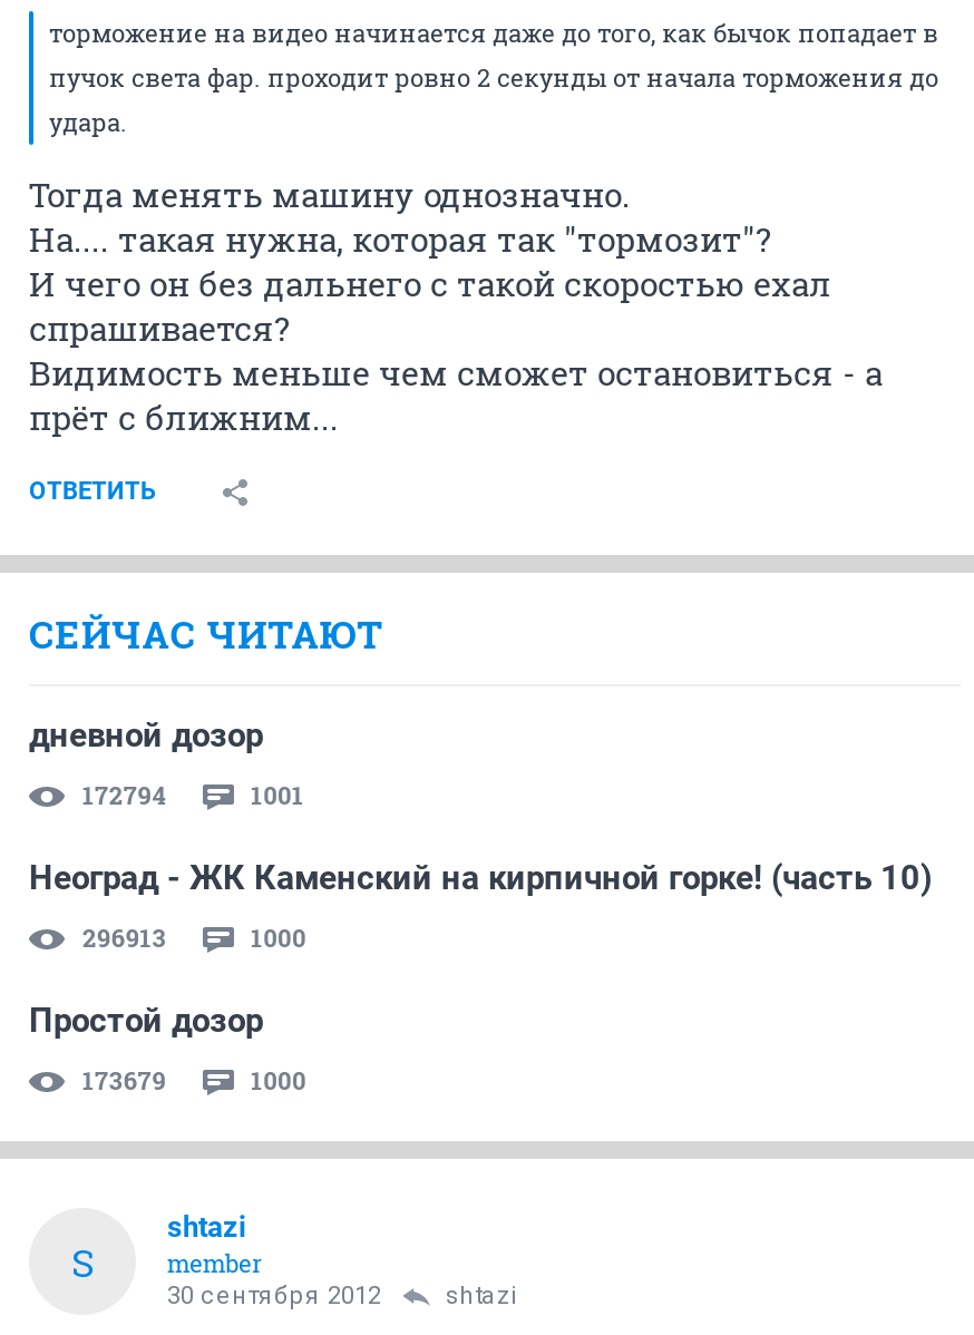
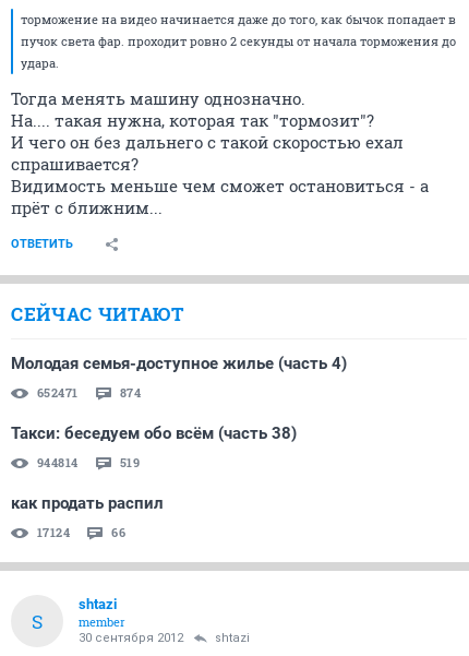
[29,716,263,756] дневной дозор -> [11,354,347,373] Молодая семья-доступное жилье (часть 4)
[82,778,304,811] 172794 | 1001 -> [37,384,141,401] 652471 | 874
[29,858,932,898] Неоград - ЖК Каменский на кирпичной горке! (часть 10) -> [11,424,297,443] Такси: беседуем обо всём (часть 38)
[82,921,306,954] 296913 | 1000 -> [37,454,140,471] 944814 | 519
[29,1001,263,1041] Простой дозор -> [11,493,164,513] как продать распил
[82,1063,306,1097] 173679 | 1000 -> [37,524,126,540] 17124 | 66

